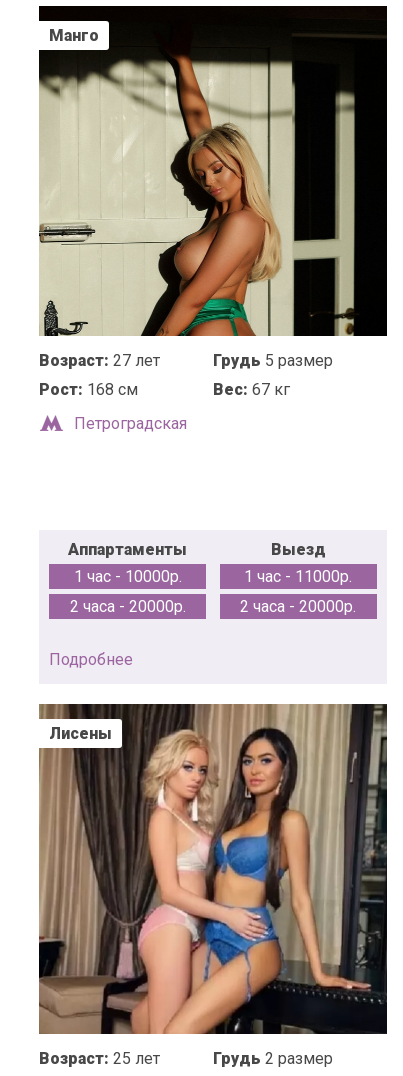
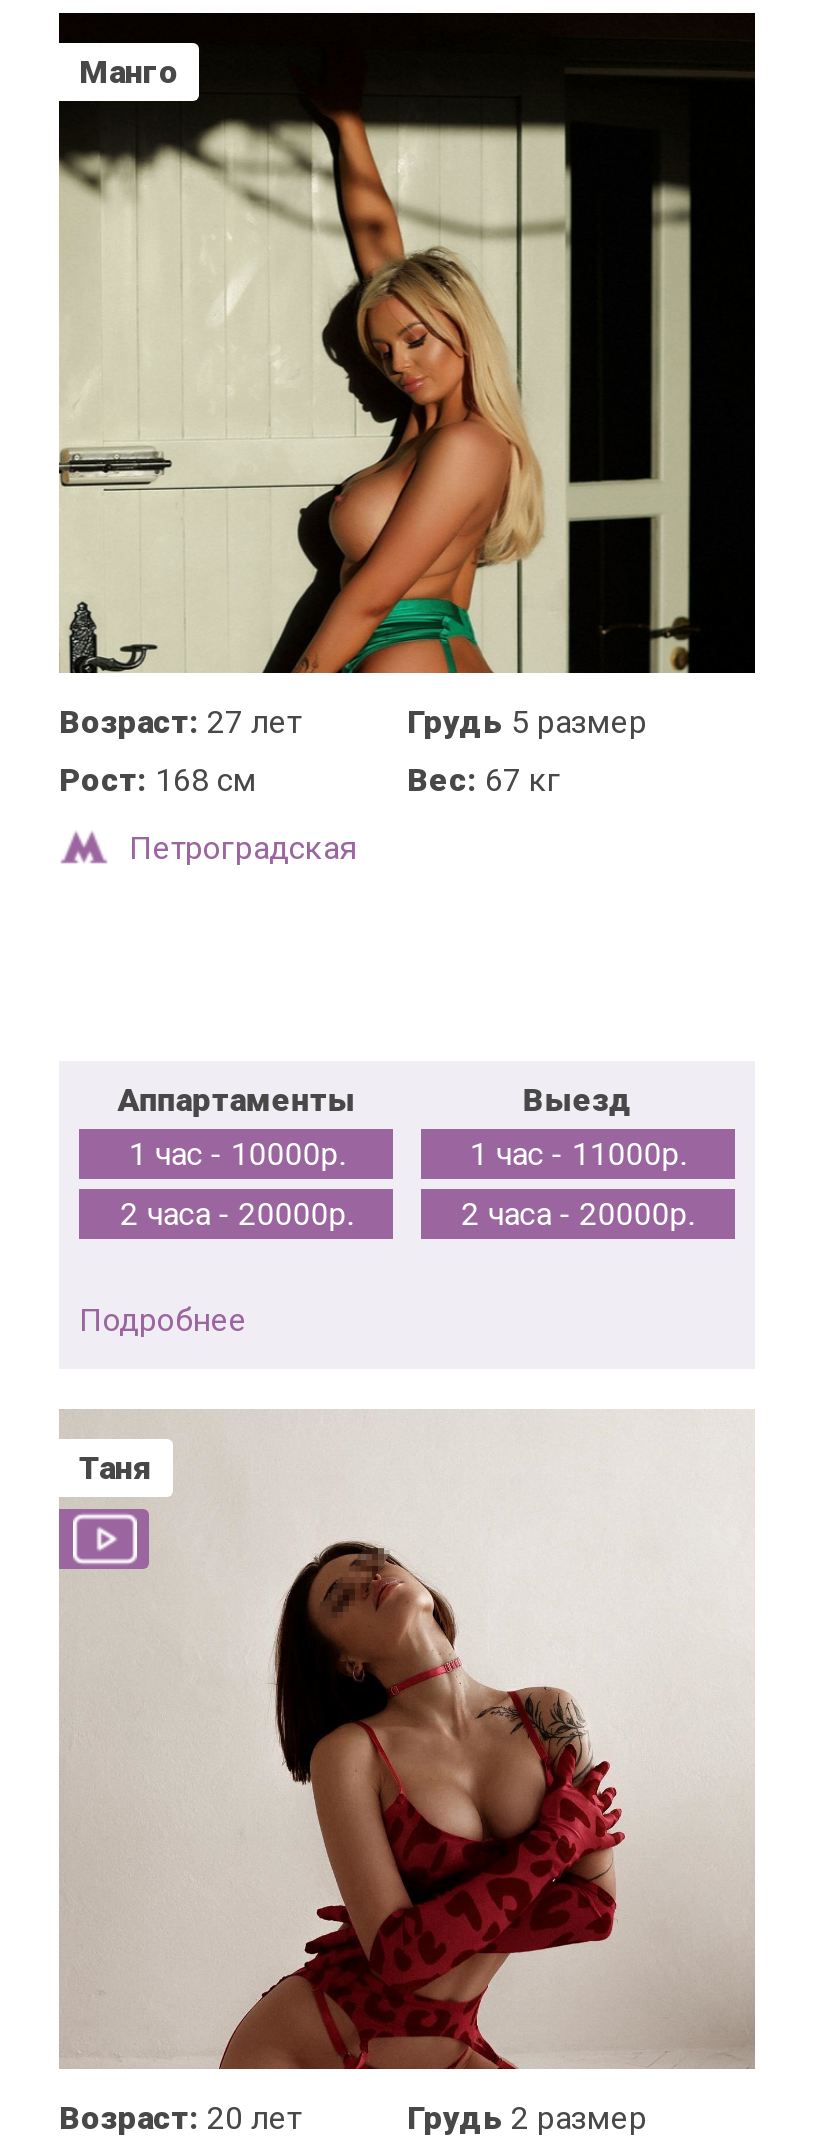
[38,703,388,1035] [image] | Лисены -> [59,1409,755,2071] [image] | Таня
[39,1049,160,1068] Возраст: 25 лет -> [59,2099,301,2137] Возраст: 20 лет

